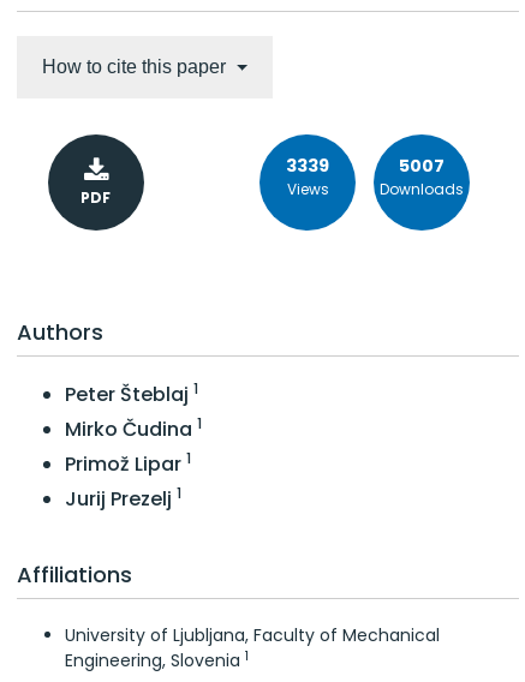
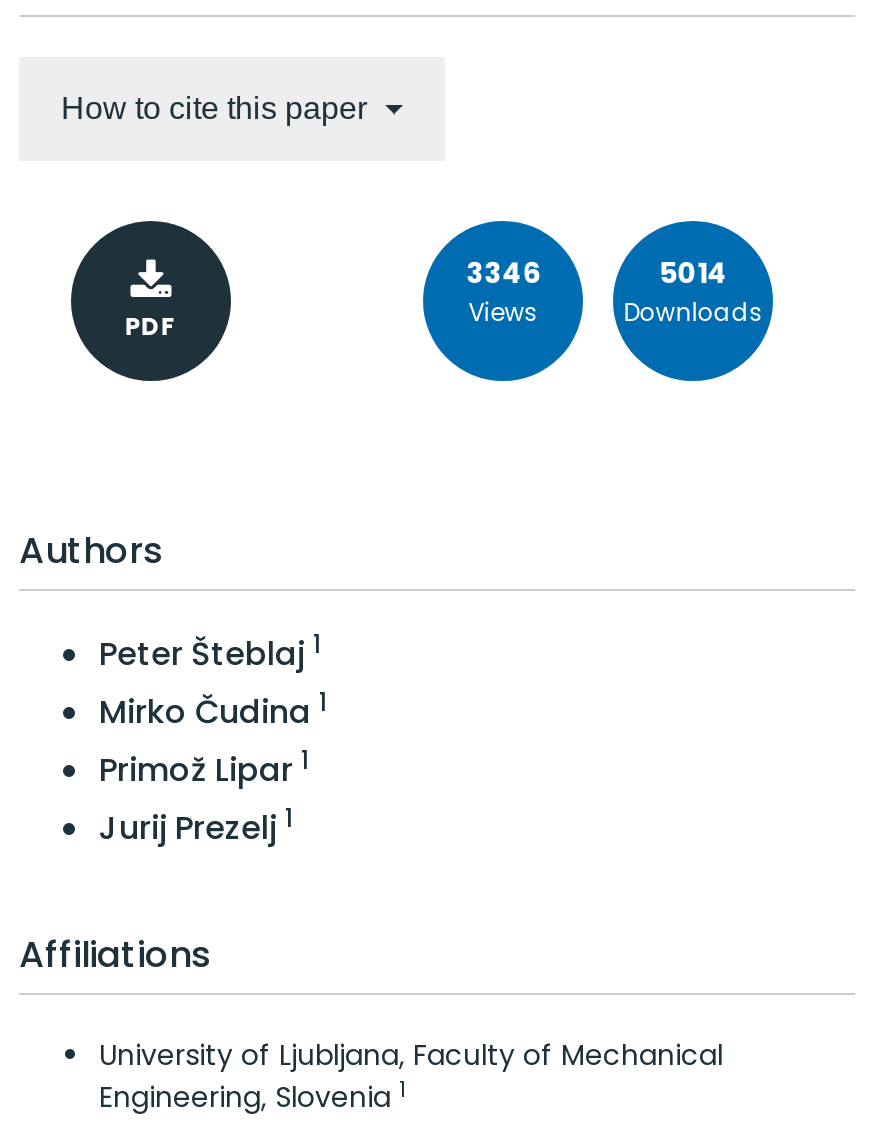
[286,154,329,178] 3339 -> [467,253,541,293] 3346
[399,154,445,178] 5007 -> [659,253,727,293] 5014

